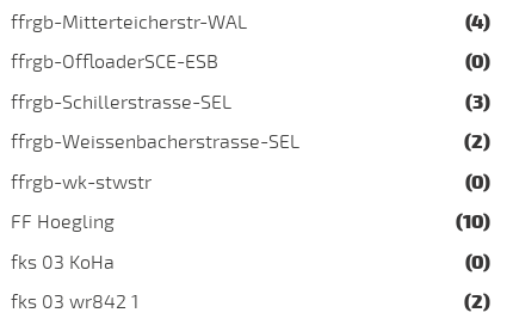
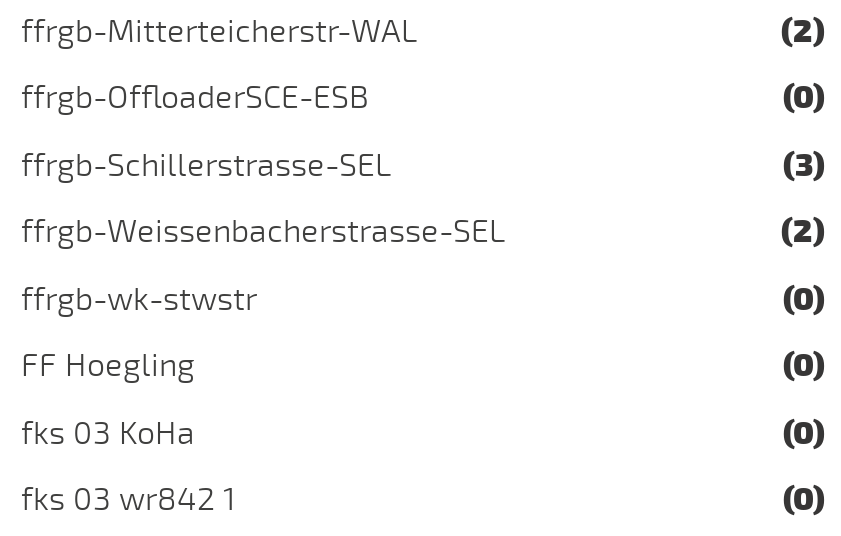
[465,10,490,34] (4) -> [781,11,825,51] (2)
[456,211,490,235] (10) -> [783,347,825,387] (0)
[464,291,490,315] (2) -> [783,481,825,521] (0)

